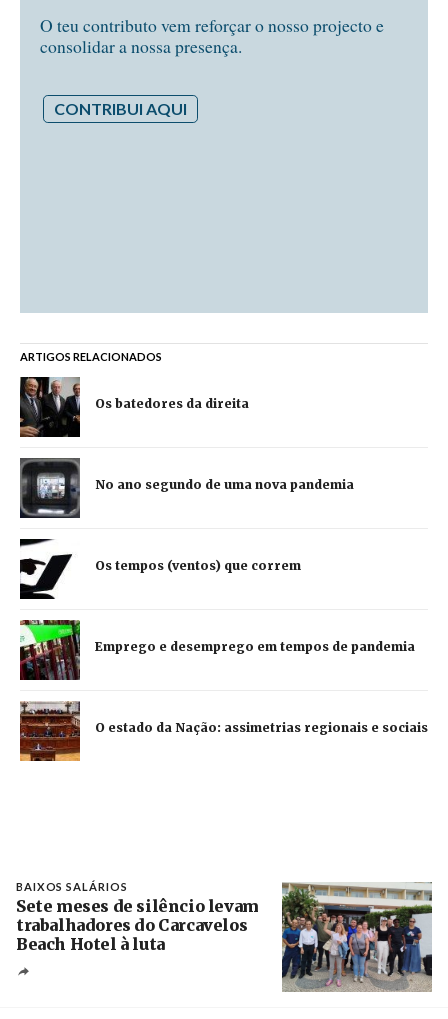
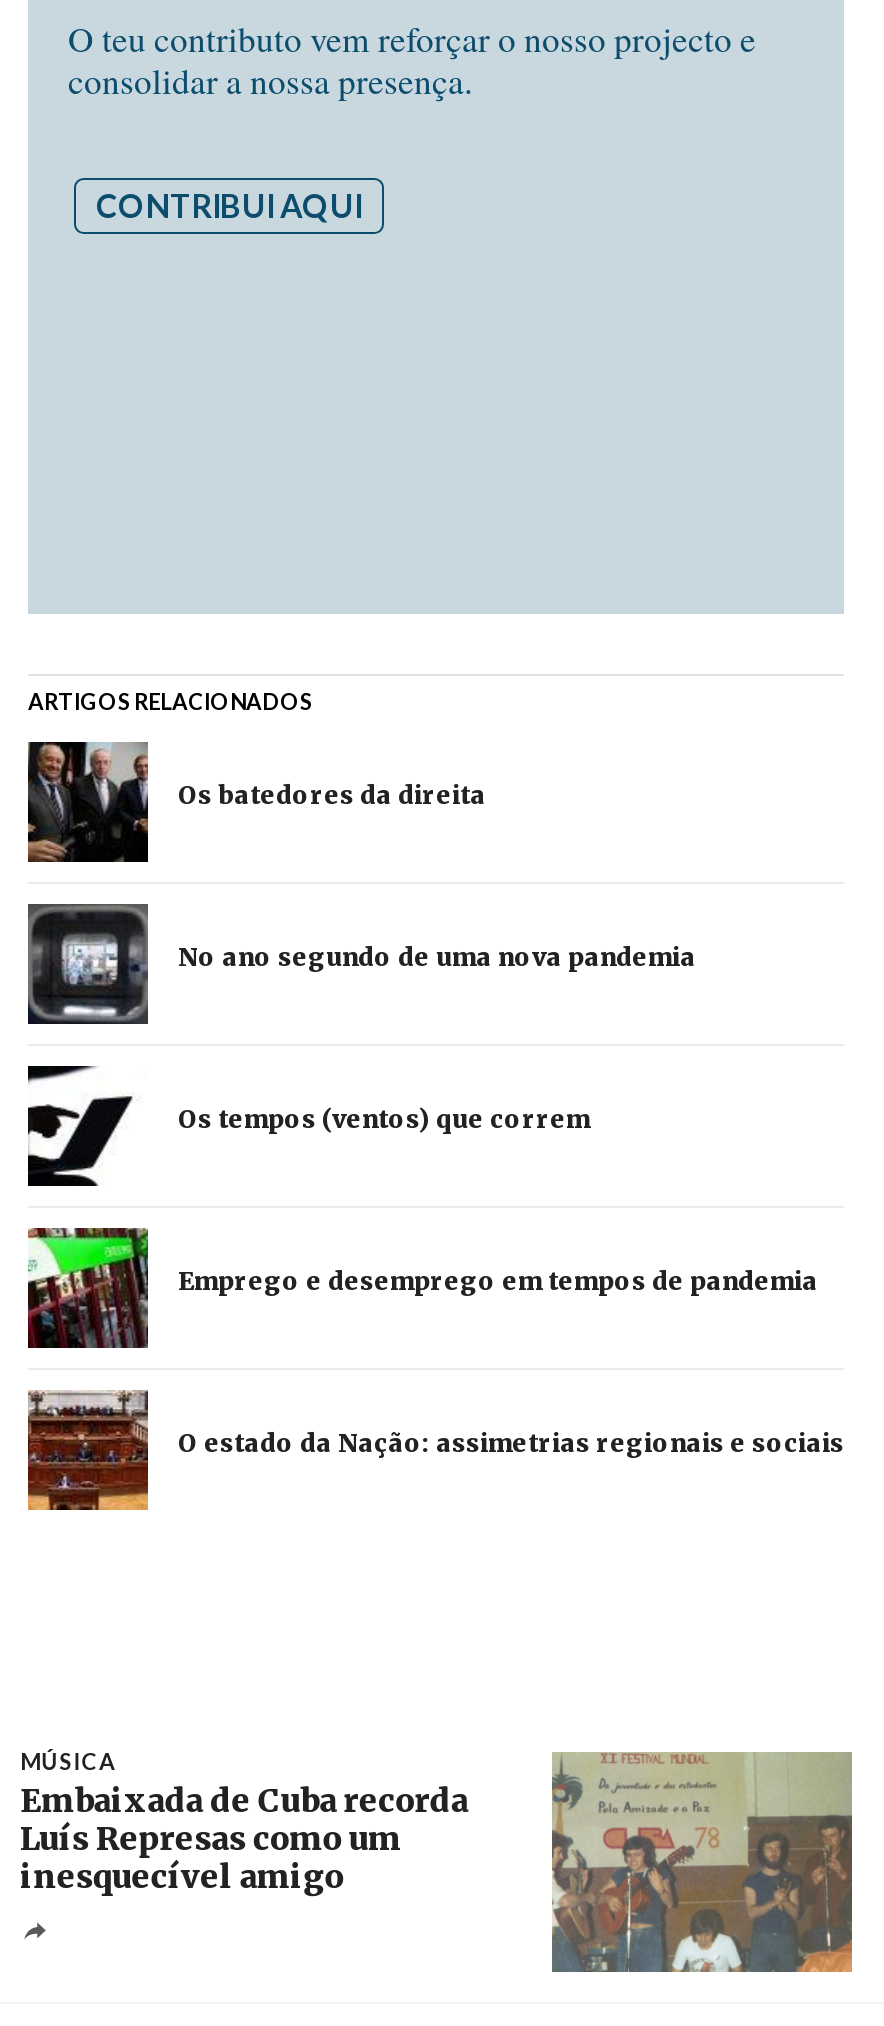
[16,880,259,954] BAIXOS SALÁRIOS | Sete meses de silêncio levam | trabalhadores do Carcavelos | Beach Hotel à luta -> [20,1748,468,1896] MÚSICA | Embaixada de Cuba recorda | Luís Represas como um | inesquecível amigo
[281,883,432,992] [image] -> [550,1752,852,1972] [image]

